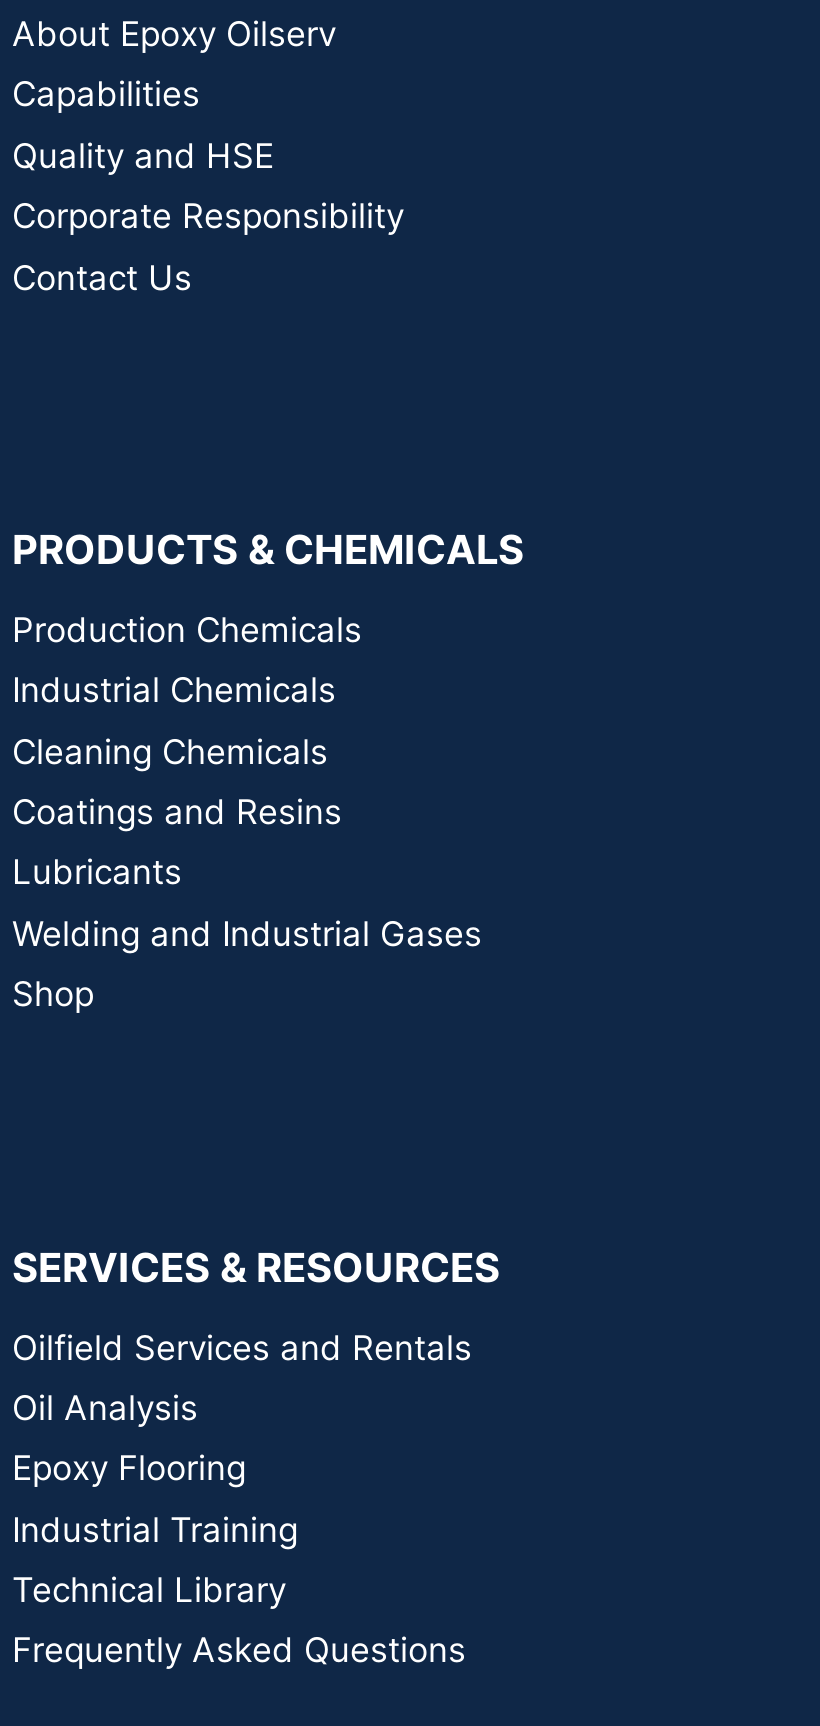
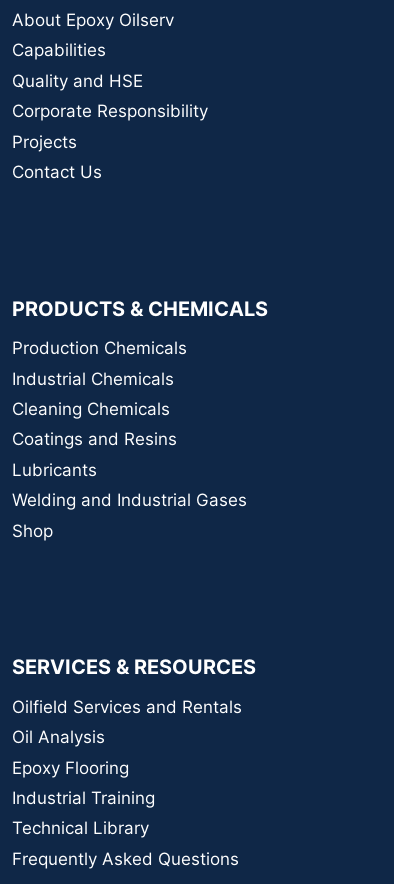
none -> [12,132,77,152] Projects

